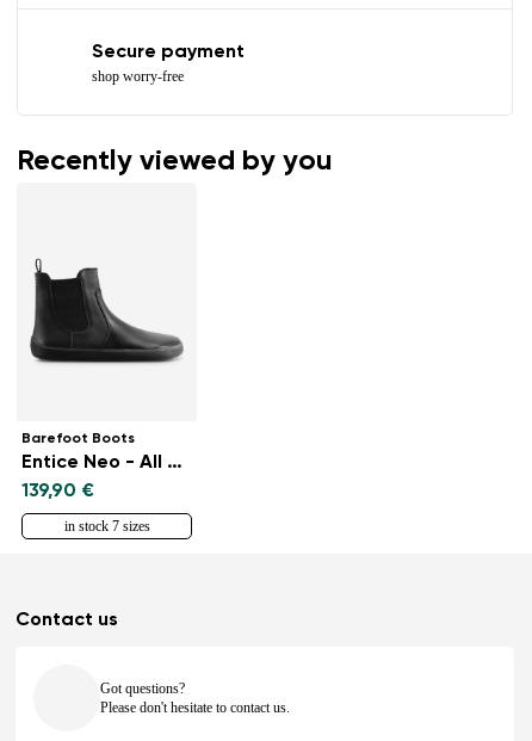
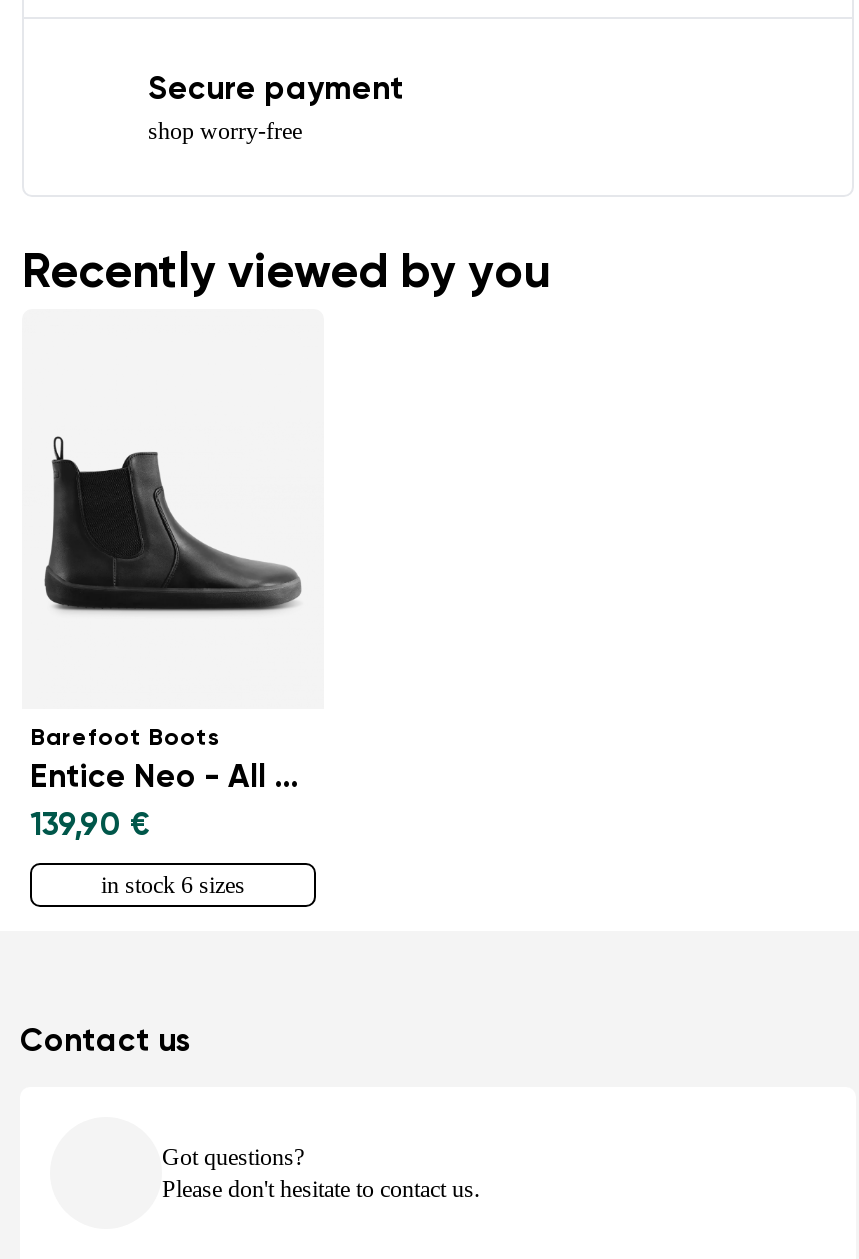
[64,518,150,534] in stock 7 sizes -> [101,871,245,899] in stock 6 sizes

